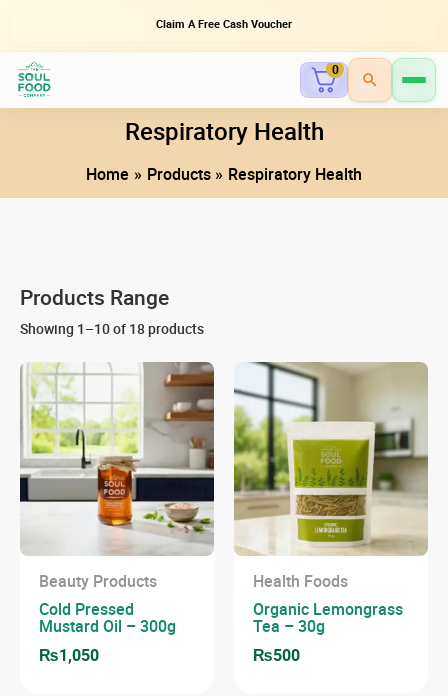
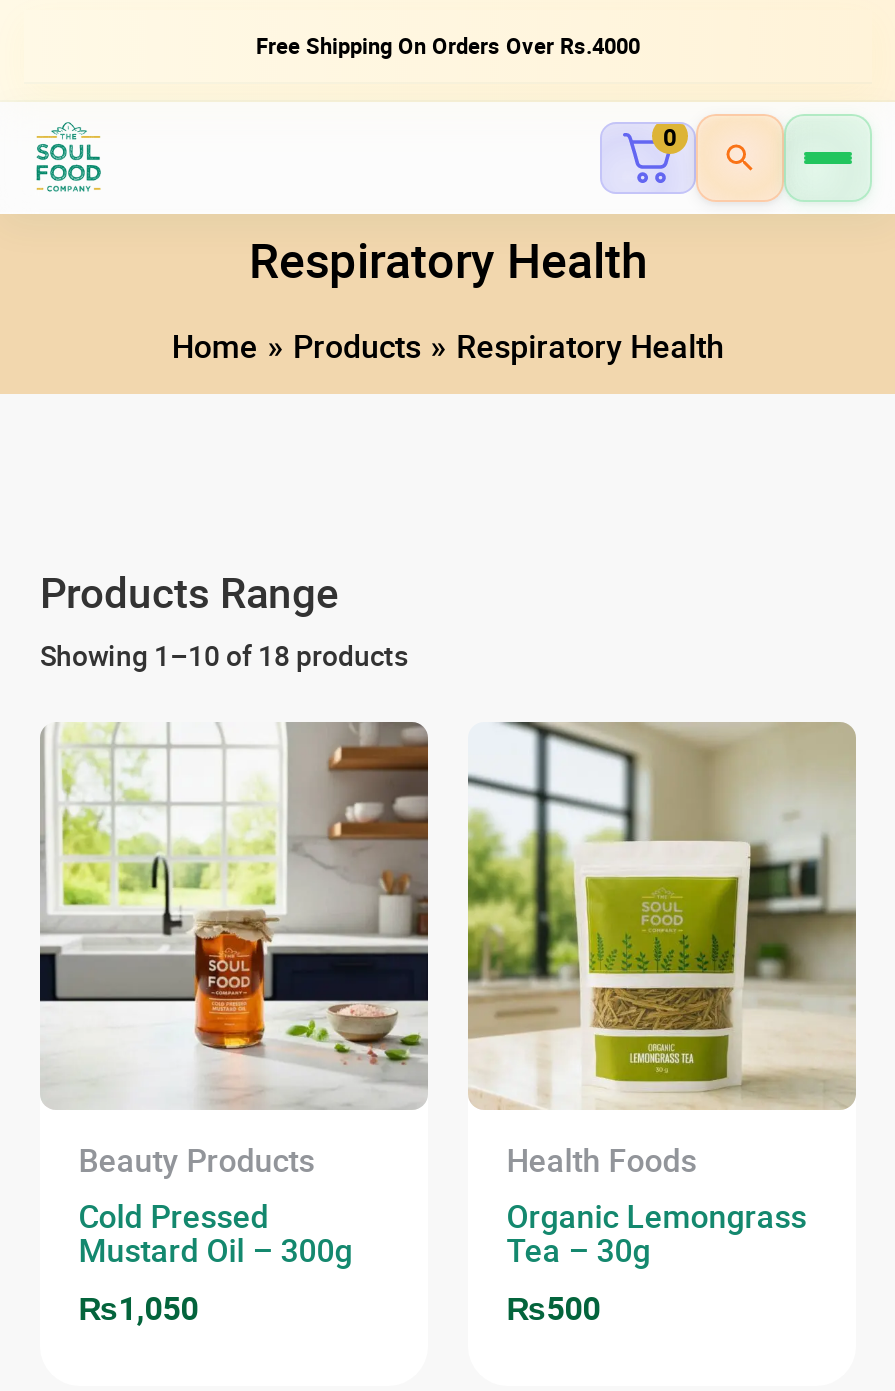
[156,16,292,31] Claim A Free Cash Voucher -> [256,30,640,60] Free Shipping On Orders Over Rs.4000

